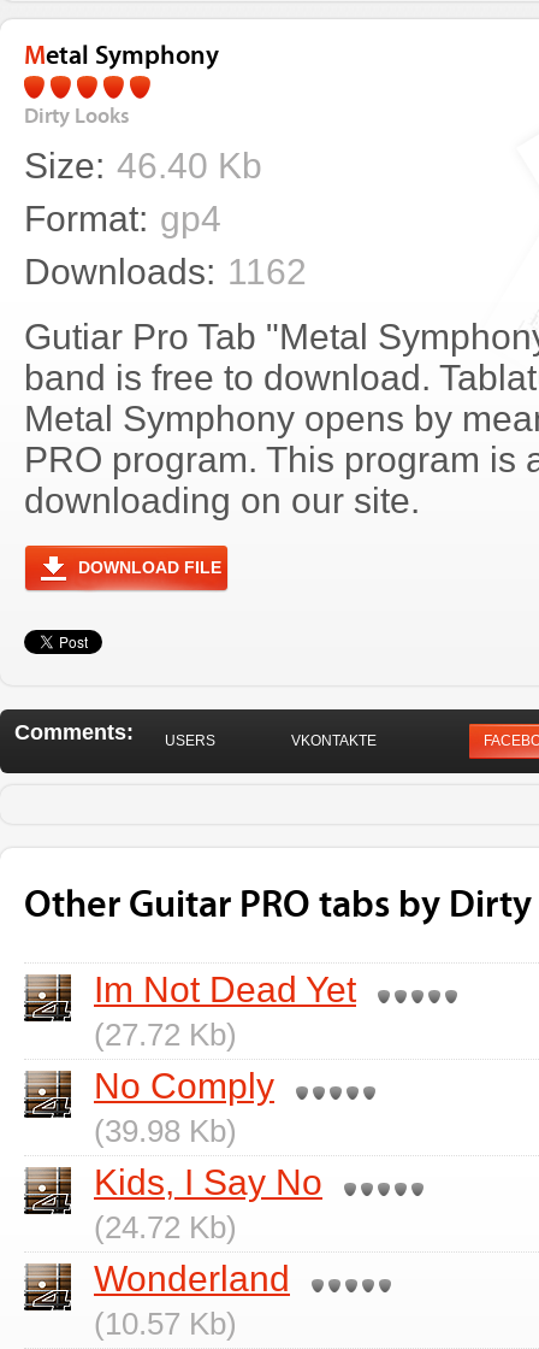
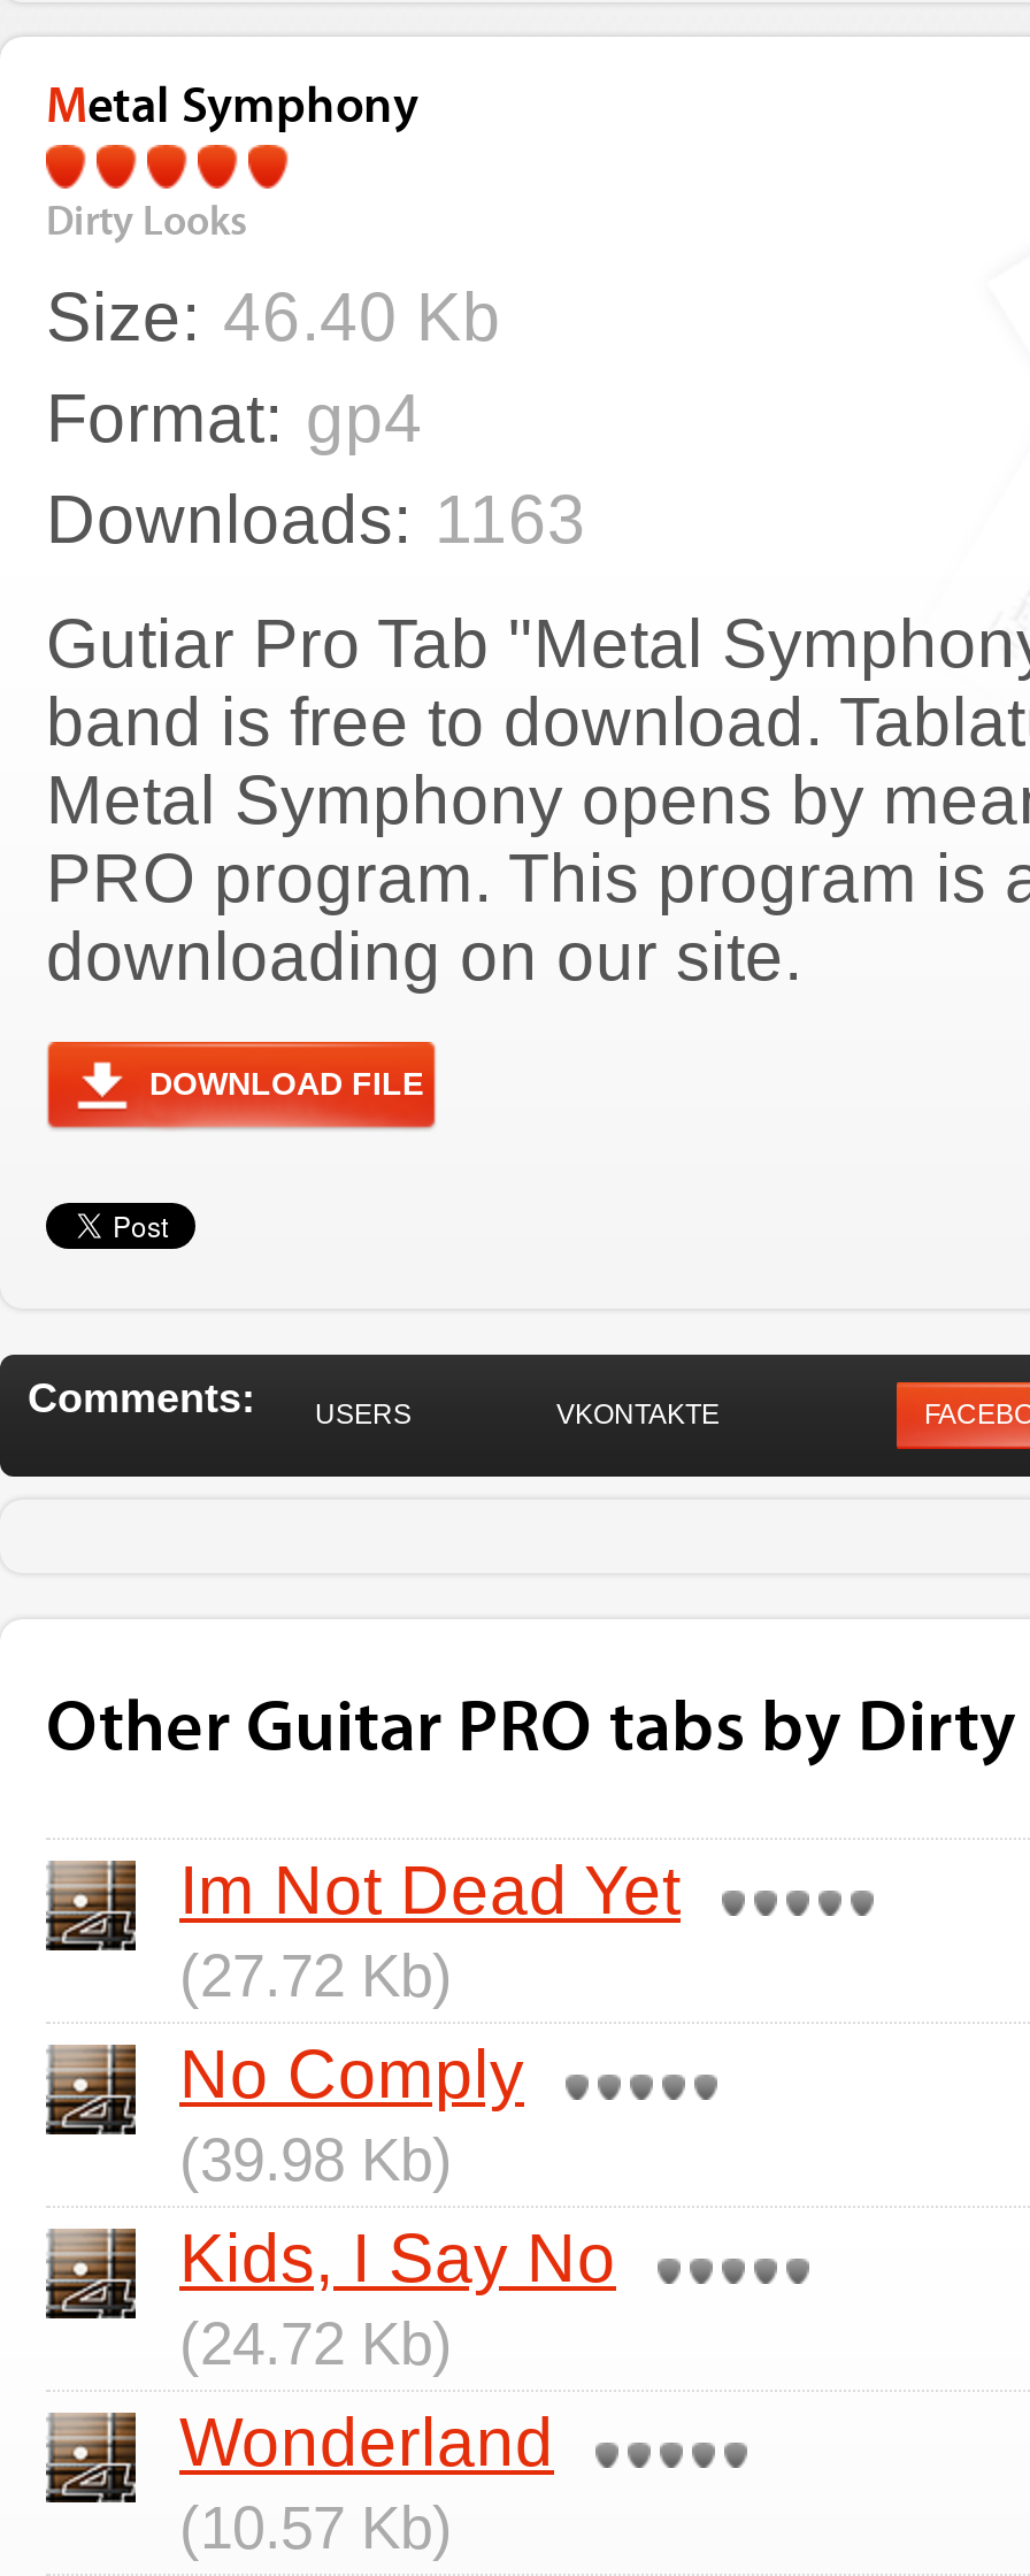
[24,252,307,291] Downloads: 1162 -> [46,481,586,557] Downloads: 1163

